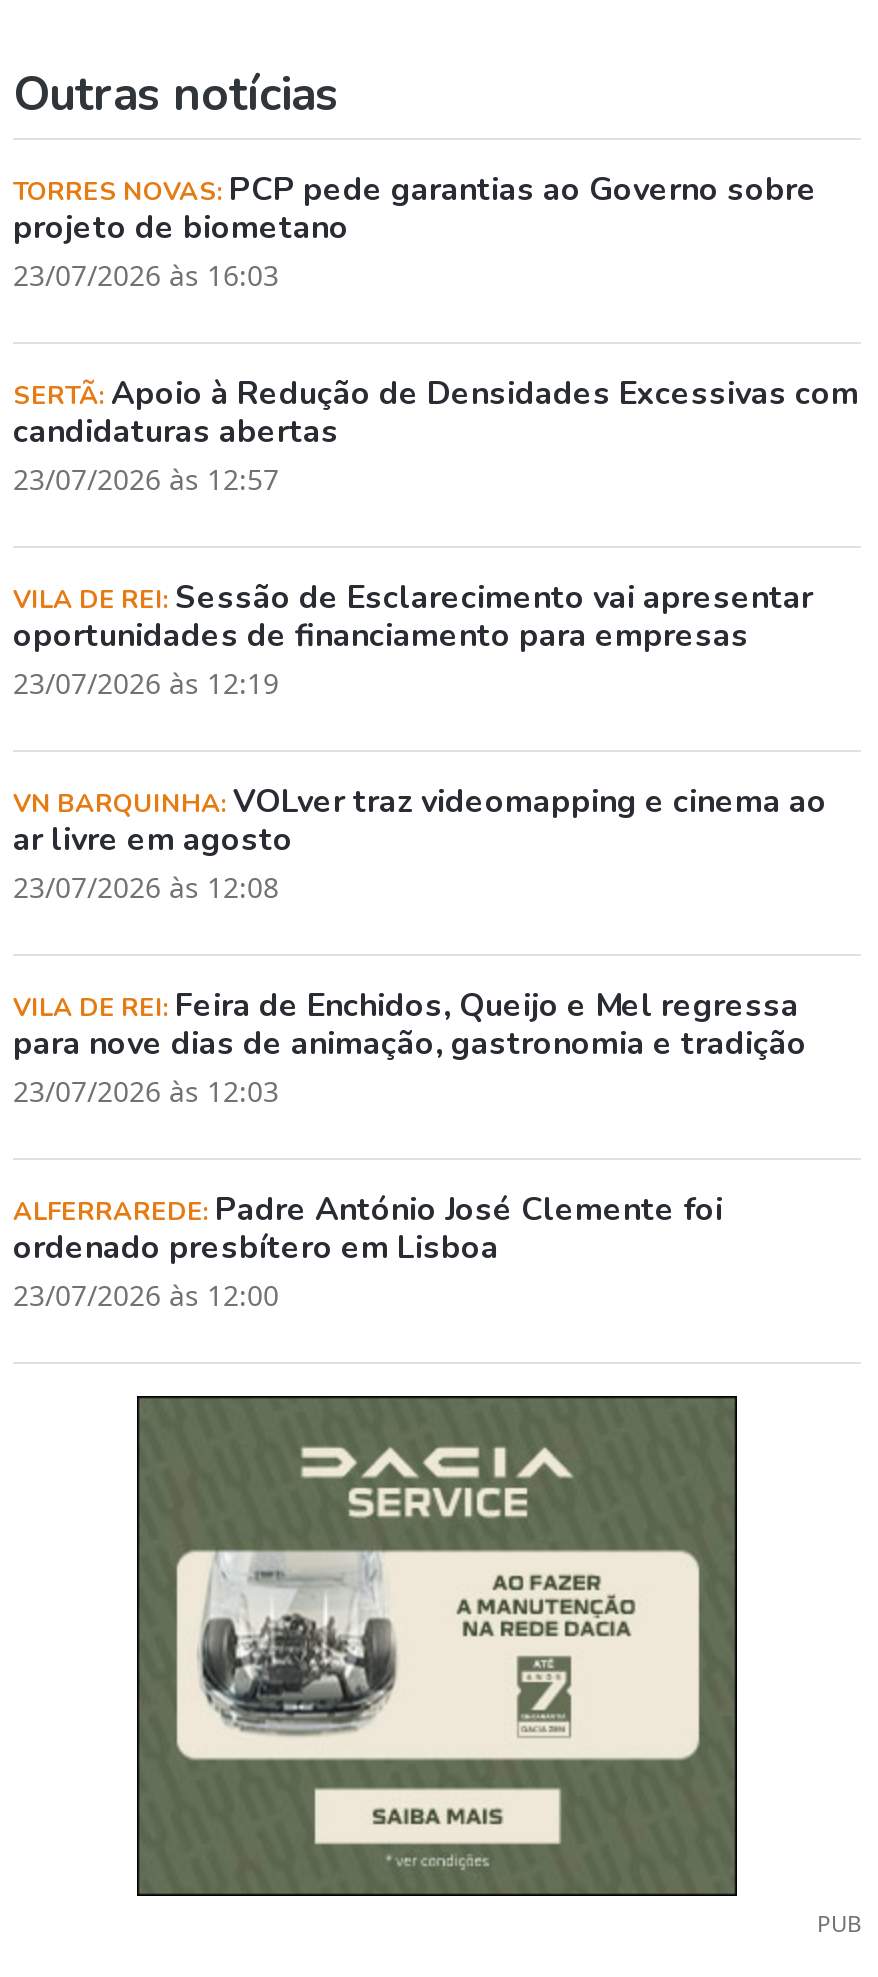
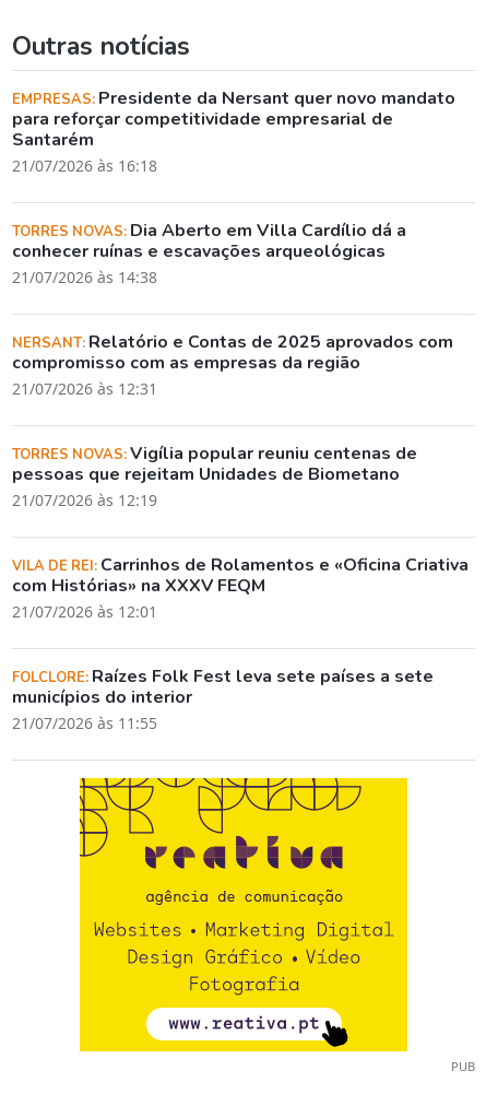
[13,167,817,293] TORRES NOVAS: PCP pede garantias ao Governo sobre | projeto de biometano | 23/07/2026 às 16:03 -> [12,87,455,176] EMPRESAS: Presidente da Nersant quer novo mandato | para reforçar competitividade empresarial de | Santarém | 21/07/2026 às 16:18
[13,371,859,497] SERTÃ: Apoio à Redução de Densidades Excessivas com | candidaturas abertas | 23/07/2026 às 12:57 -> [12,219,406,288] TORRES NOVAS: Dia Aberto em Villa Cardílio dá a | conhecer ruínas e escavações arqueológicas | 21/07/2026 às 14:38
[13,575,813,701] VILA DE REI: Sessão de Esclarecimento vai apresentar | oportunidades de financiamento para empresas | 23/07/2026 às 12:19 -> [12,330,453,399] NERSANT: Relatório e Contas de 2025 aprovados com | compromisso com as empresas da região | 21/07/2026 às 12:31
[13,779,827,905] VN BARQUINHA: VOLver traz videomapping e cinema ao | ar livre em agosto | 23/07/2026 às 12:08 -> [12,442,417,511] TORRES NOVAS: Vigília popular reuniu centenas de | pessoas que rejeitam Unidades de Biometano | 21/07/2026 às 12:19
[13,983,807,1109] VILA DE REI: Feira de Enchidos, Queijo e Mel regressa | para nove dias de animação, gastronomia e tradição | 23/07/2026 às 12:03 -> [12,553,469,622] VILA DE REI: Carrinhos de Rolamentos e «Oficina Criativa | com Histórias» na XXXV FEQM | 21/07/2026 às 12:01
[13,1187,723,1313] ALFERRAREDE: Padre António José Clemente foi | ordenado presbítero em Lisboa | 23/07/2026 às 12:00 -> [12,665,434,734] FOLCLORE: Raízes Folk Fest leva sete países a sete | municípios do interior | 21/07/2026 às 11:55
[135,1393,739,1899] [image] -> [79,777,408,1052] [image]

